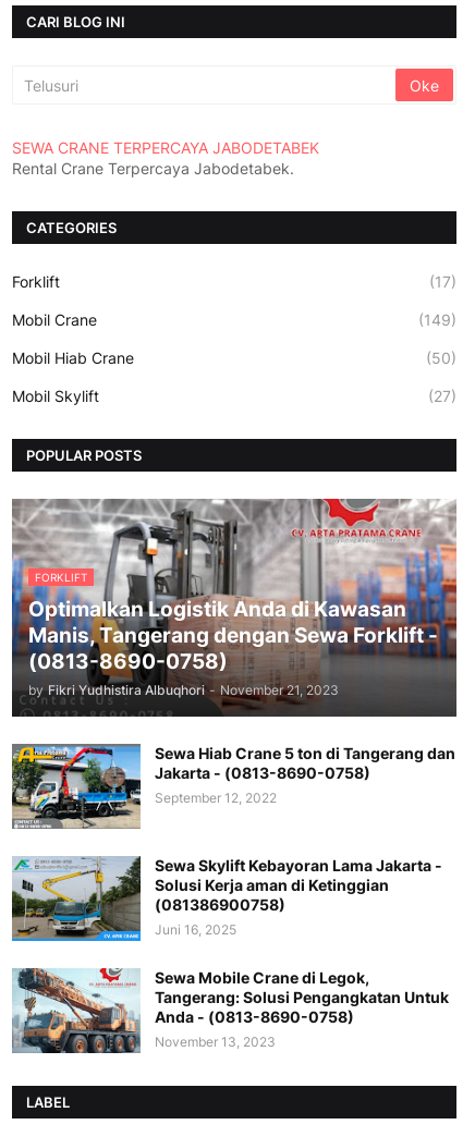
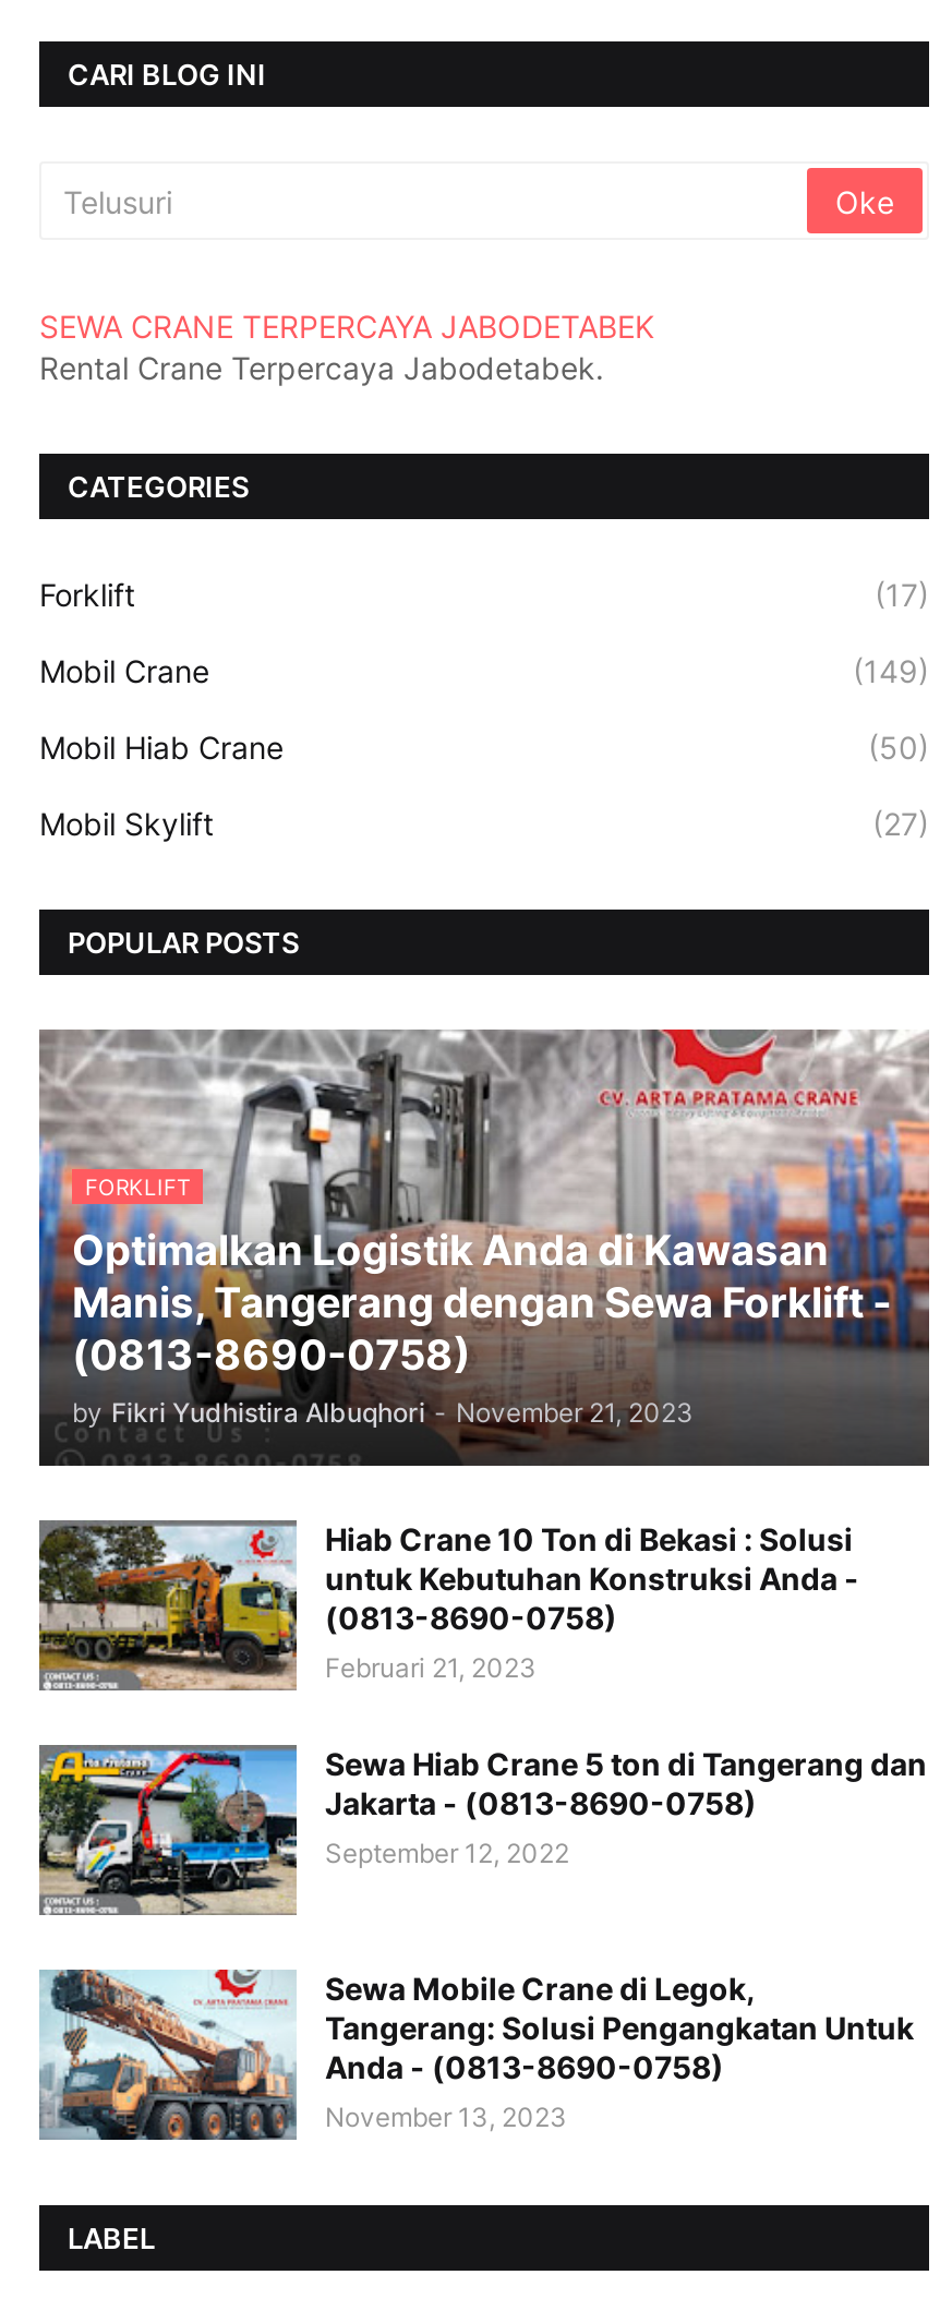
none -> [39,1521,859,1688] [image] | Hiab Crane 10 Ton di Bekasi : Solusi | untuk Kebutuhan Konstruksi Anda - | (0813-8690-0758) | Februari 21, 2023
moved [10,744,455,830] -> [35,1745,927,1917]: [image] | Sewa Hiab Crane 5 ton di Tangerang dan | Jakarta - (0813-8690-0758) | September 12, 2022
[12,856,442,942] [image] | Sewa Skylift Kebayoran Lama Jakarta - | Solusi Kerja aman di Ketinggian | (081386900758) | Juni 16, 2025 -> none

